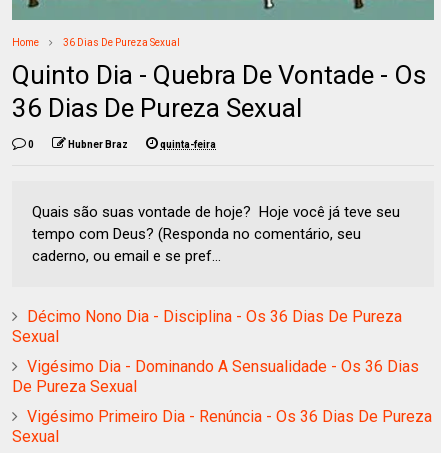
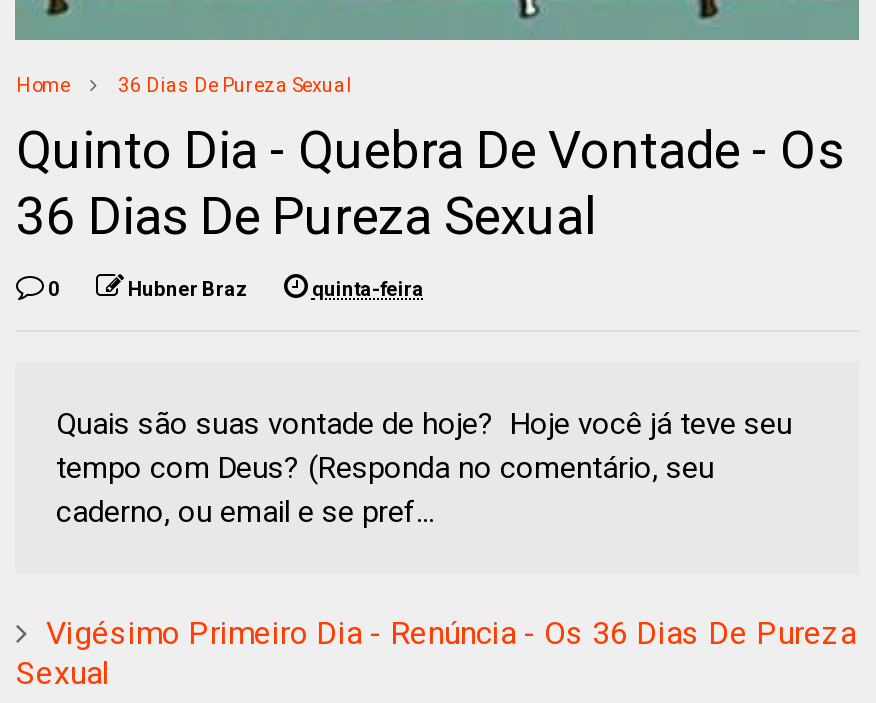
[12,307,419,396] Décimo Nono Dia - Disciplina - Os 36 Dias De Pureza | Sexual | Vigésimo Dia - Dominando A Sensualidade - Os 36 Dias | De Pureza Sexual -> none

